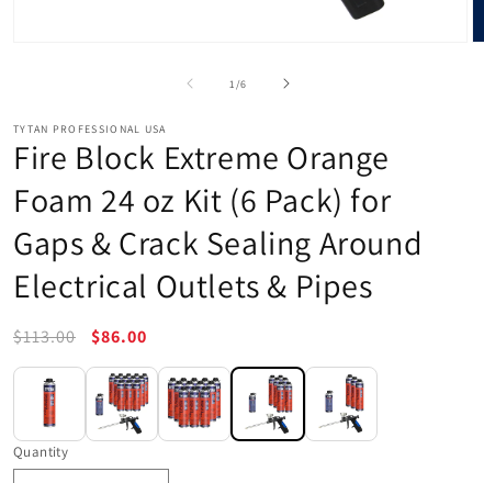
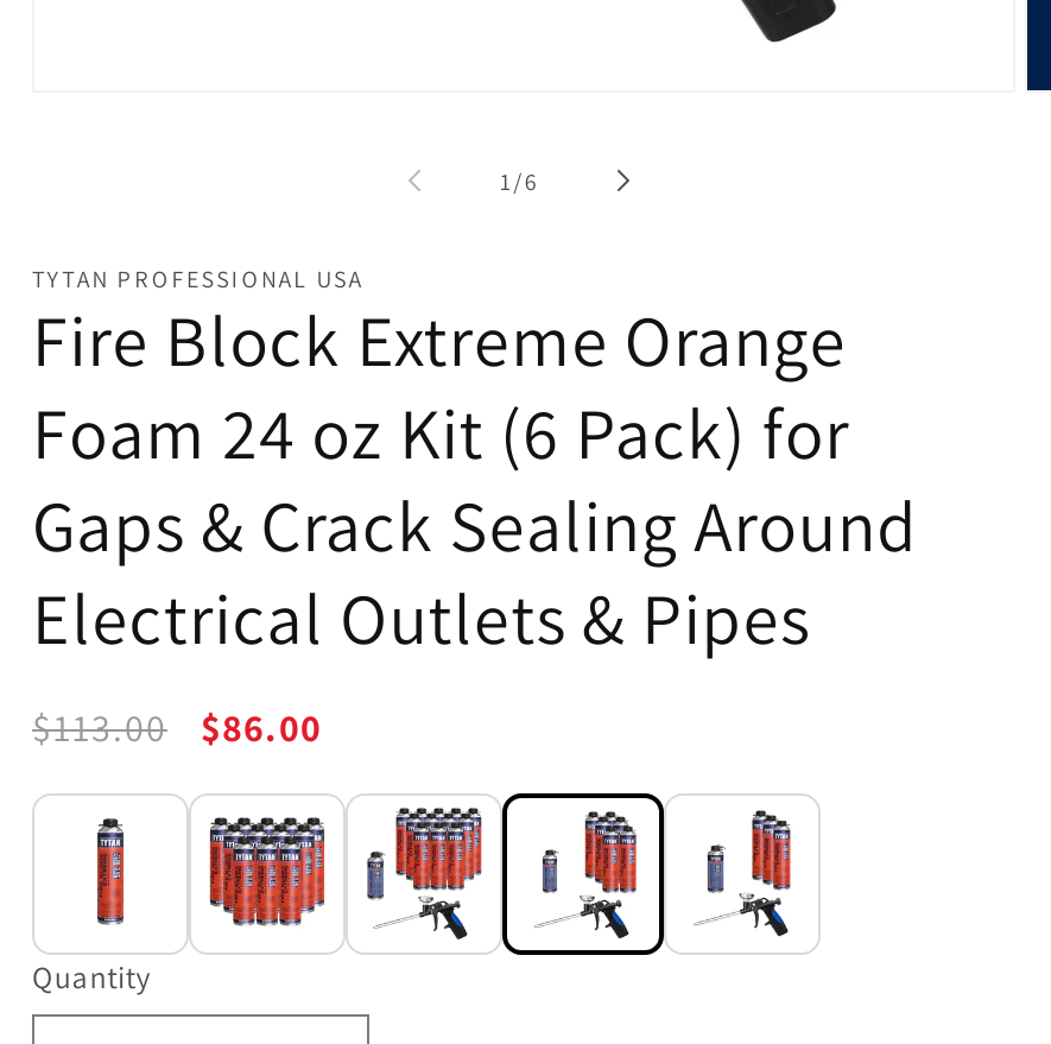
[94,372,149,435] [image] -> [208,808,327,938] [image]
[167,373,222,434] [image] -> [365,805,483,941] [image]

